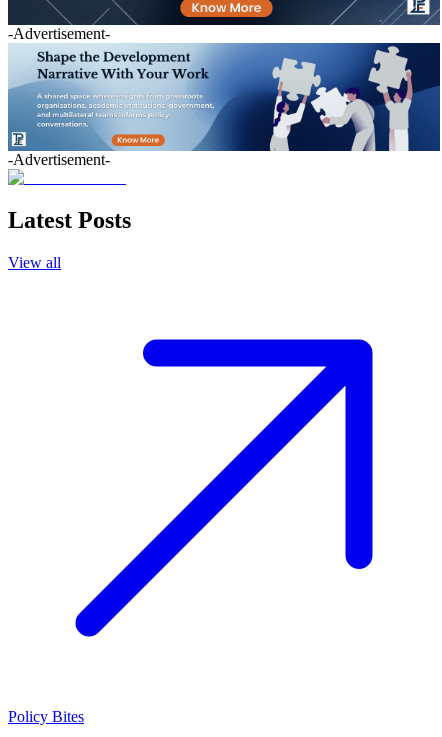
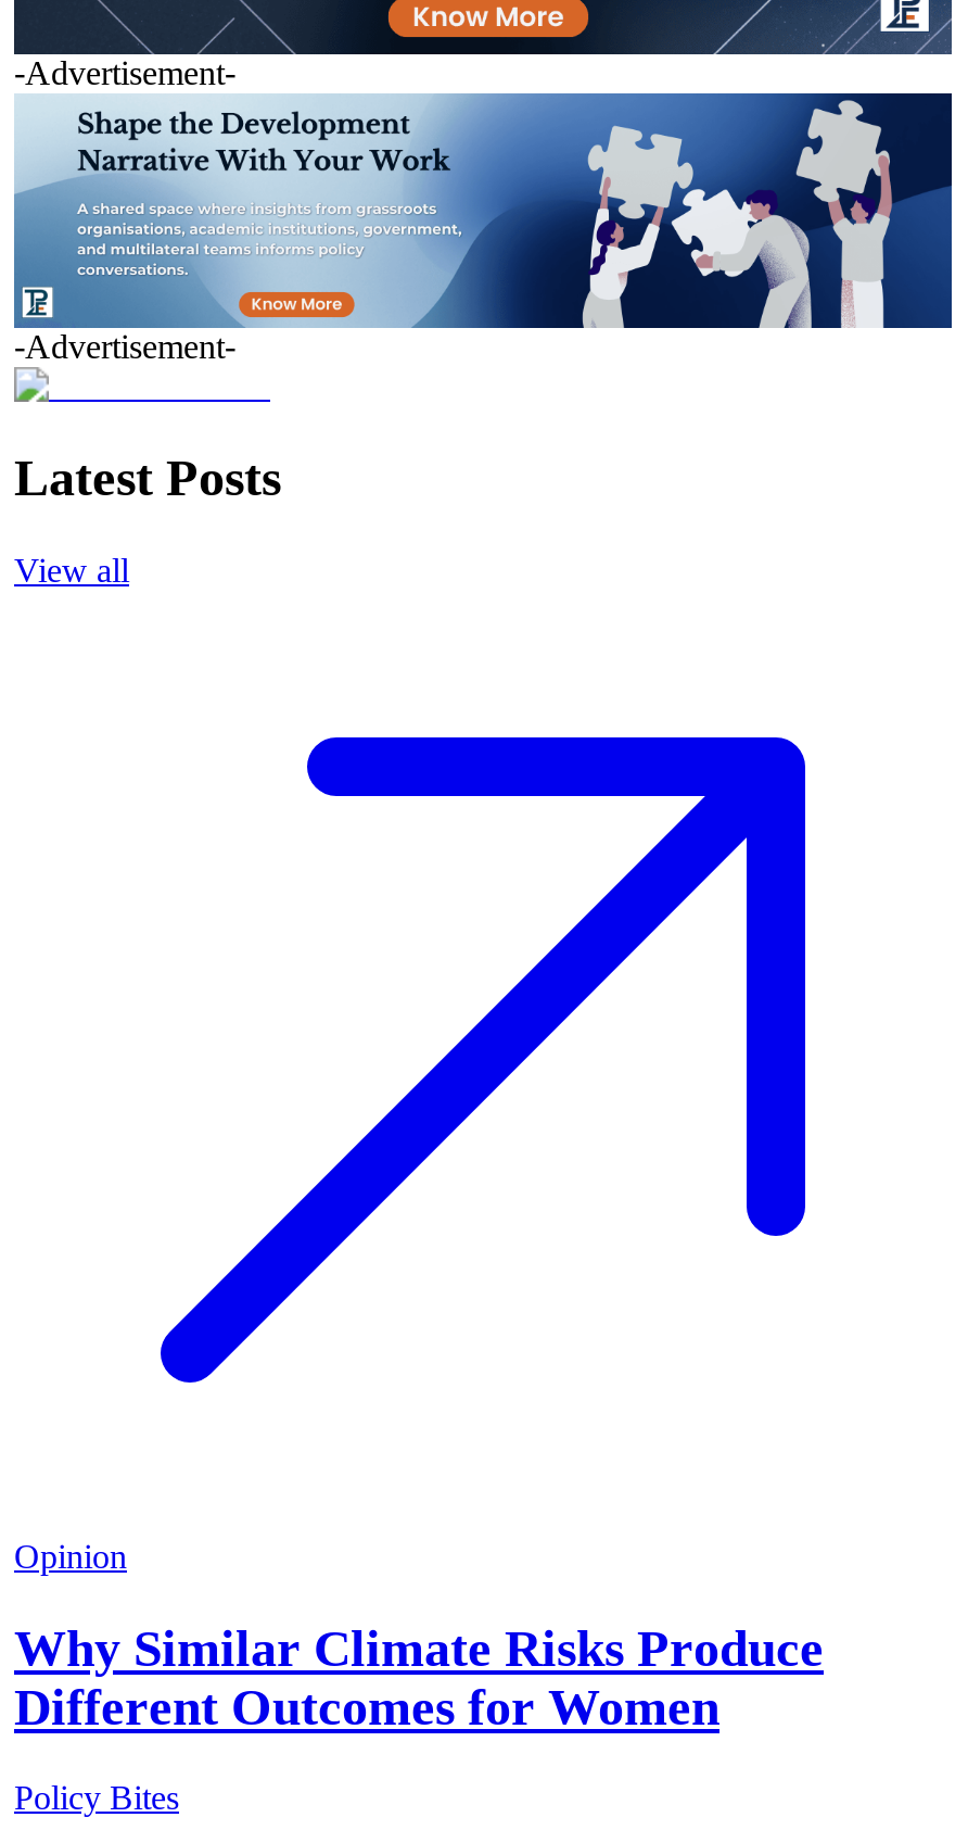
none -> [14,1537,824,1734] Opinion | Why Similar Climate Risks Produce | Different Outcomes for Women

